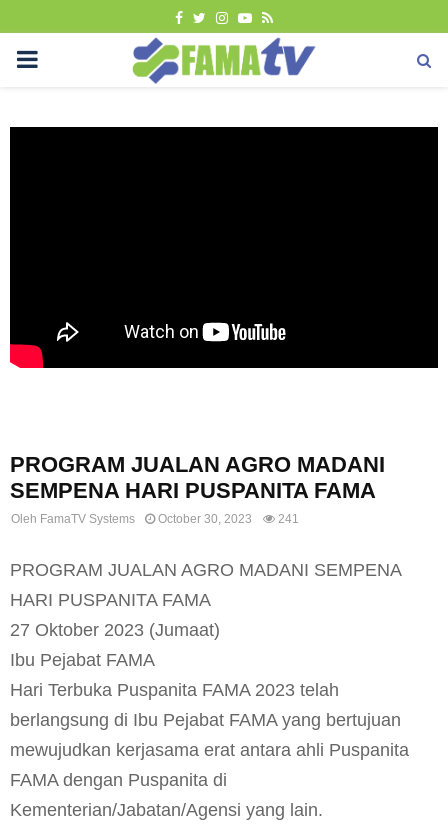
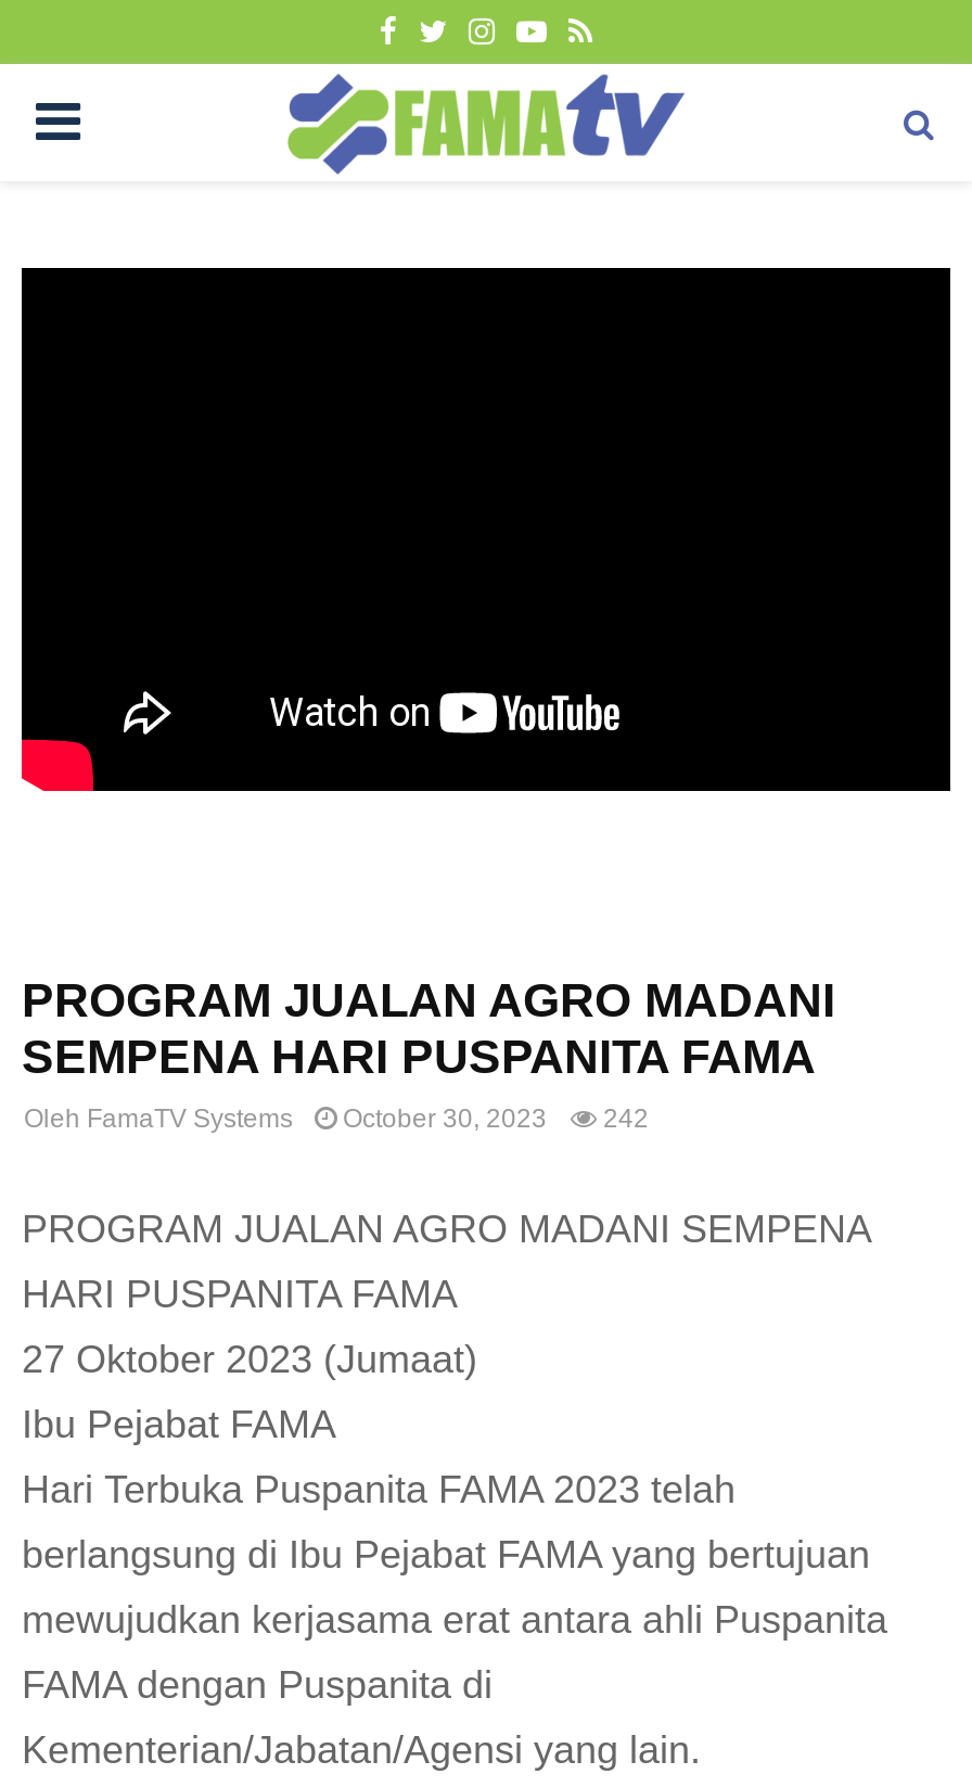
[11,512,299,526] Oleh FamaTV Systems October 30, 2023 241 -> [24,1103,649,1134] Oleh FamaTV Systems October 30, 2023 242

